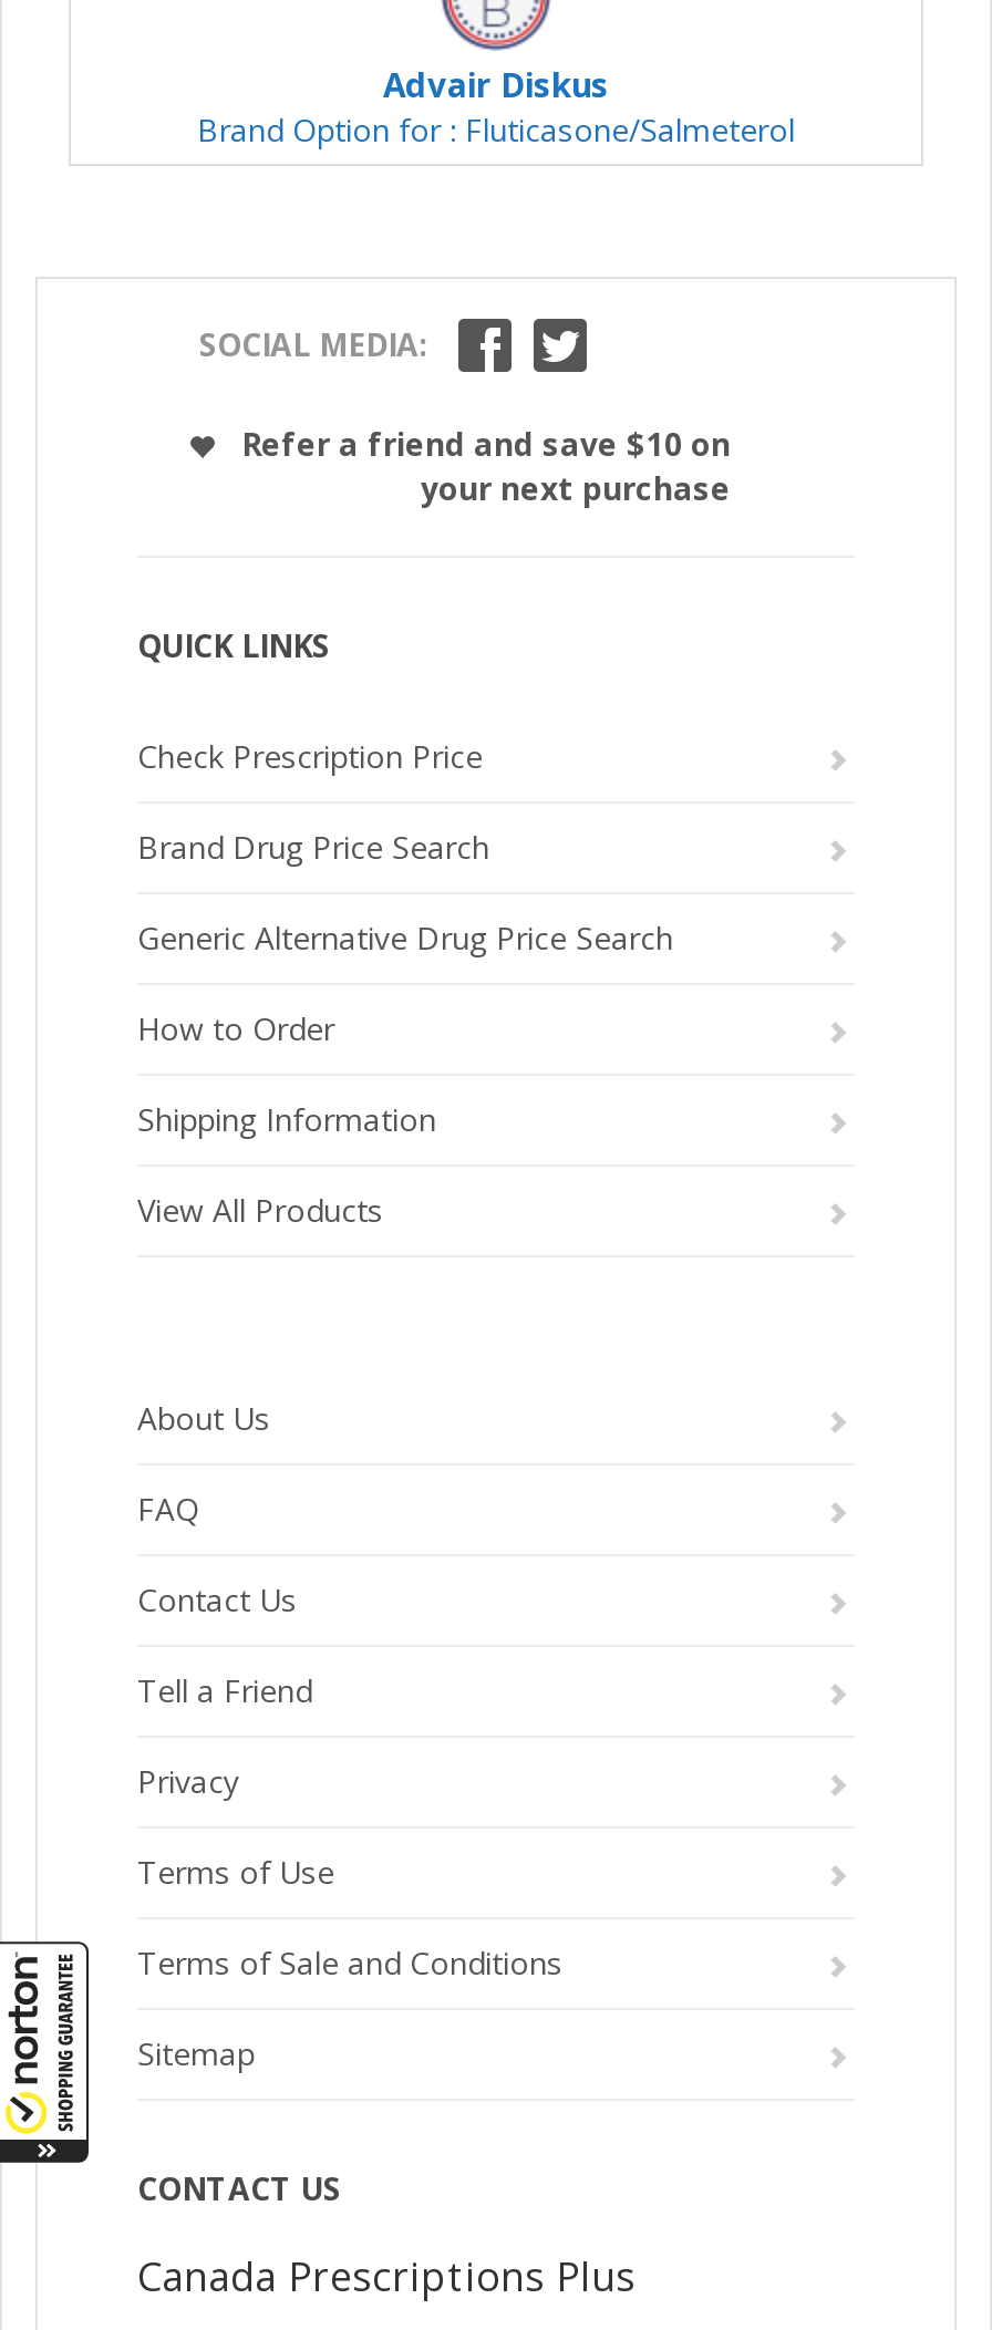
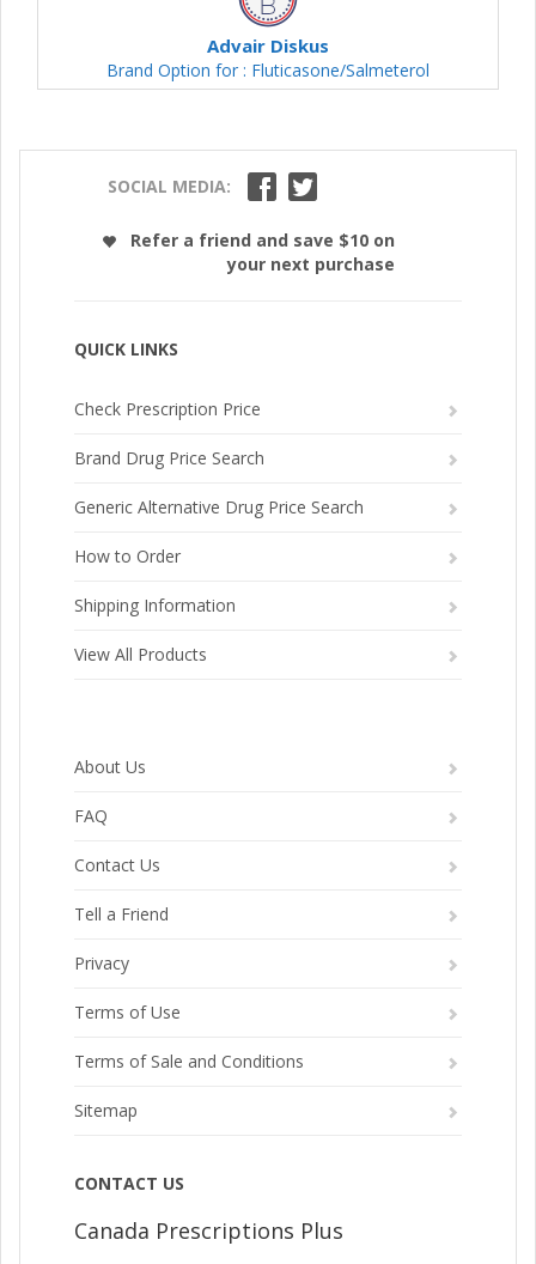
[7,1939,91,2165] [image] -> none

